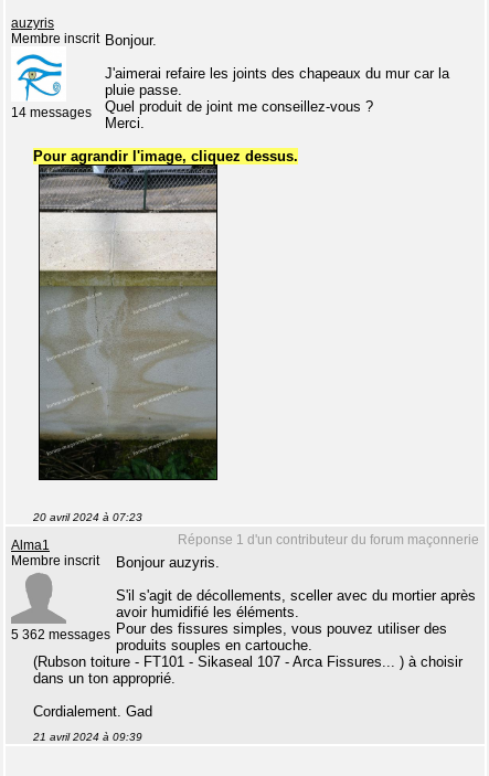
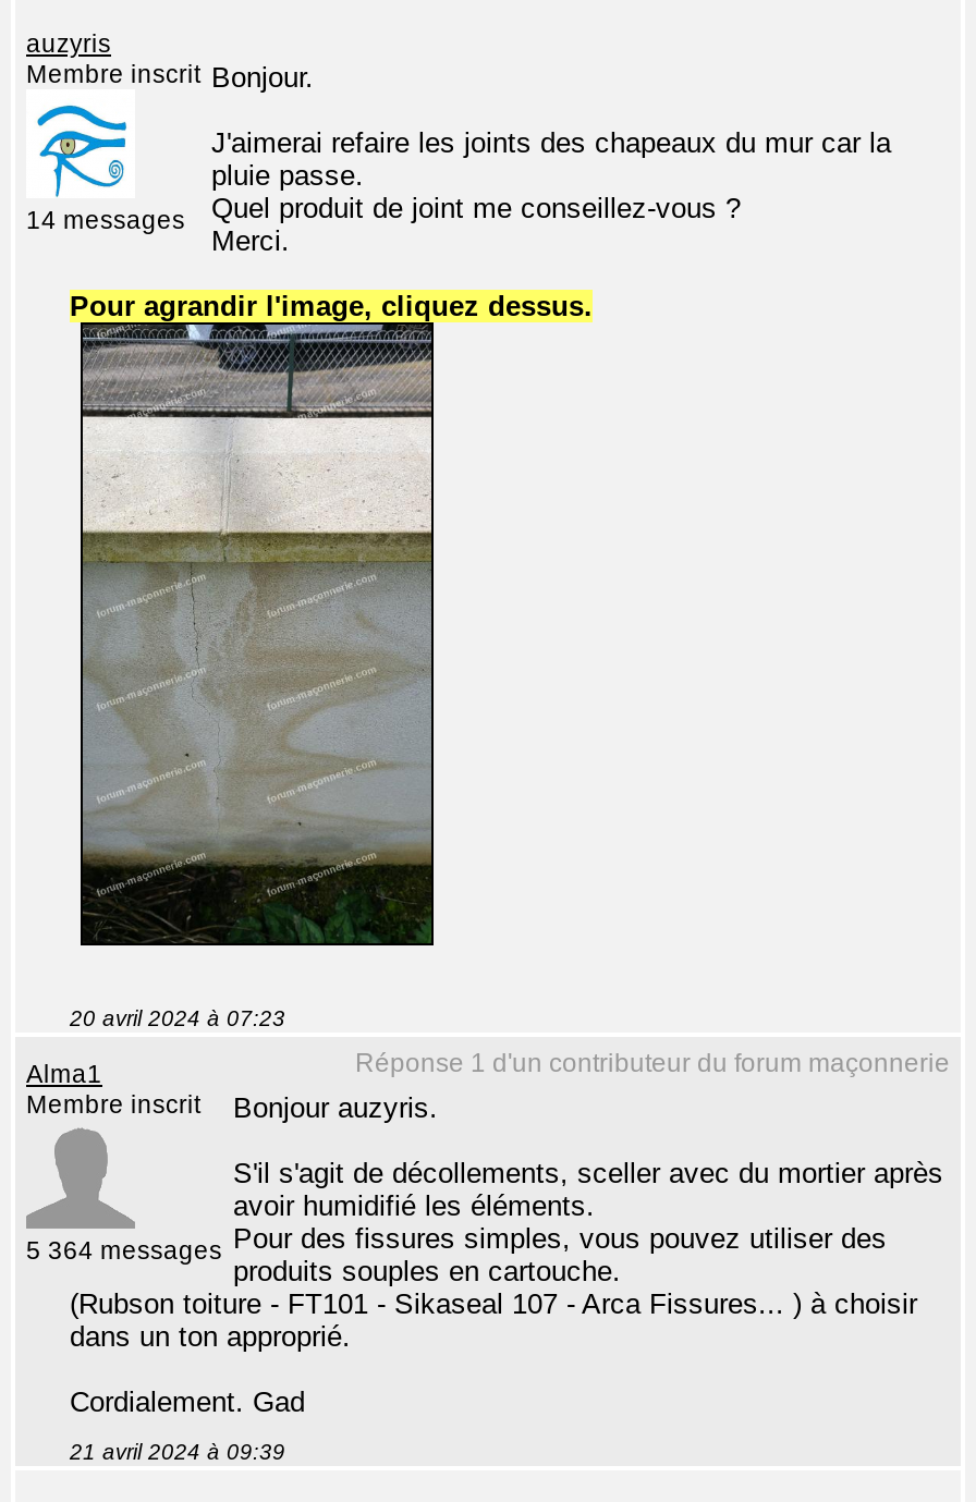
[11,621,447,642] 5 362 messages Pour des fissures simples, vous pouvez utiliser des -> [26,1223,887,1264] 5 364 messages Pour des fissures simples, vous pouvez utiliser des

